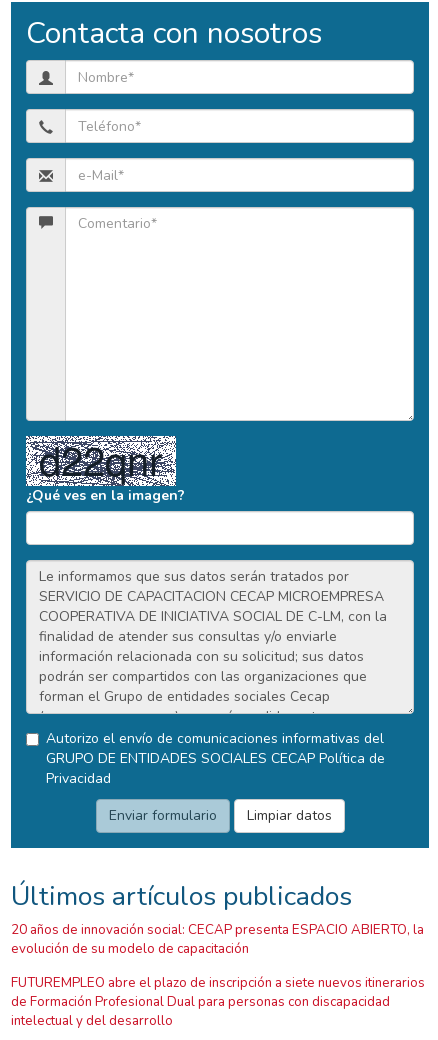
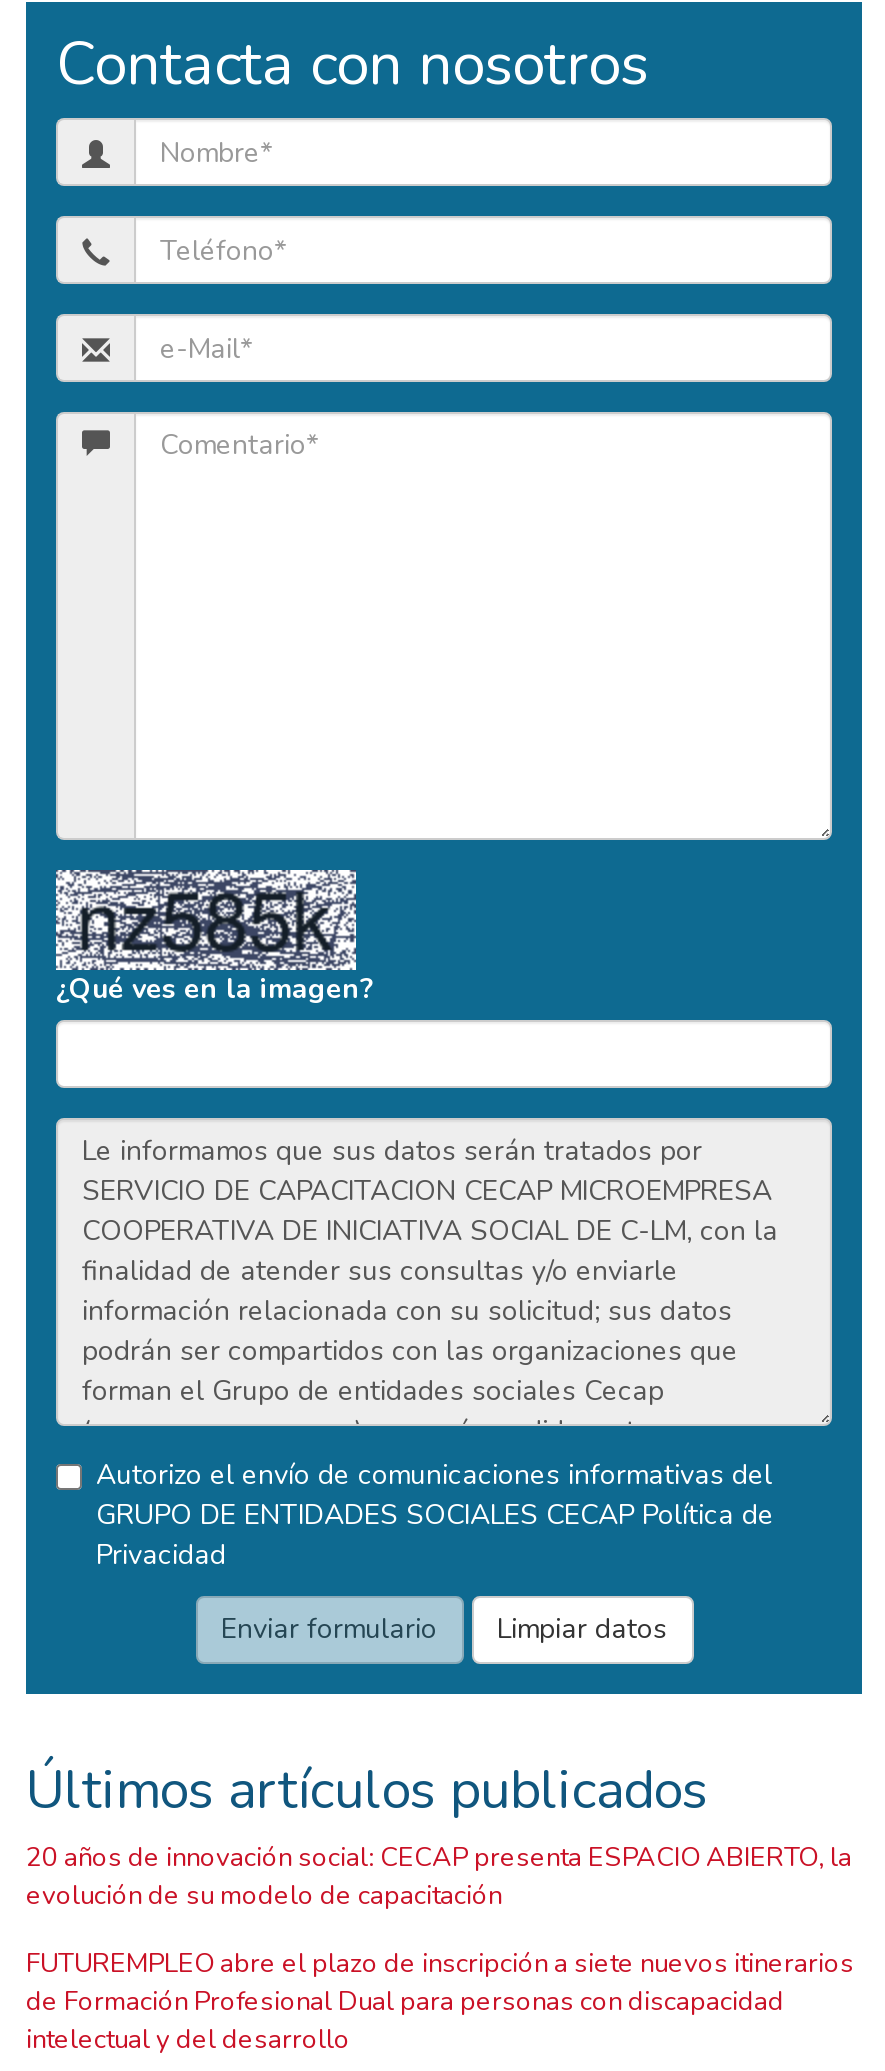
[26,435,176,484] [image] -> [54,870,358,966] [image]

